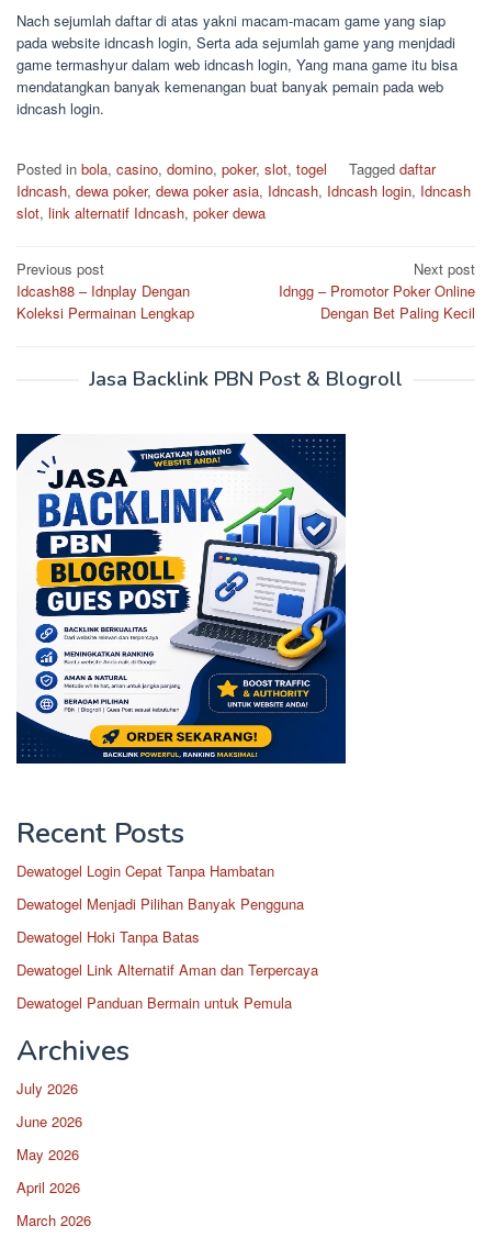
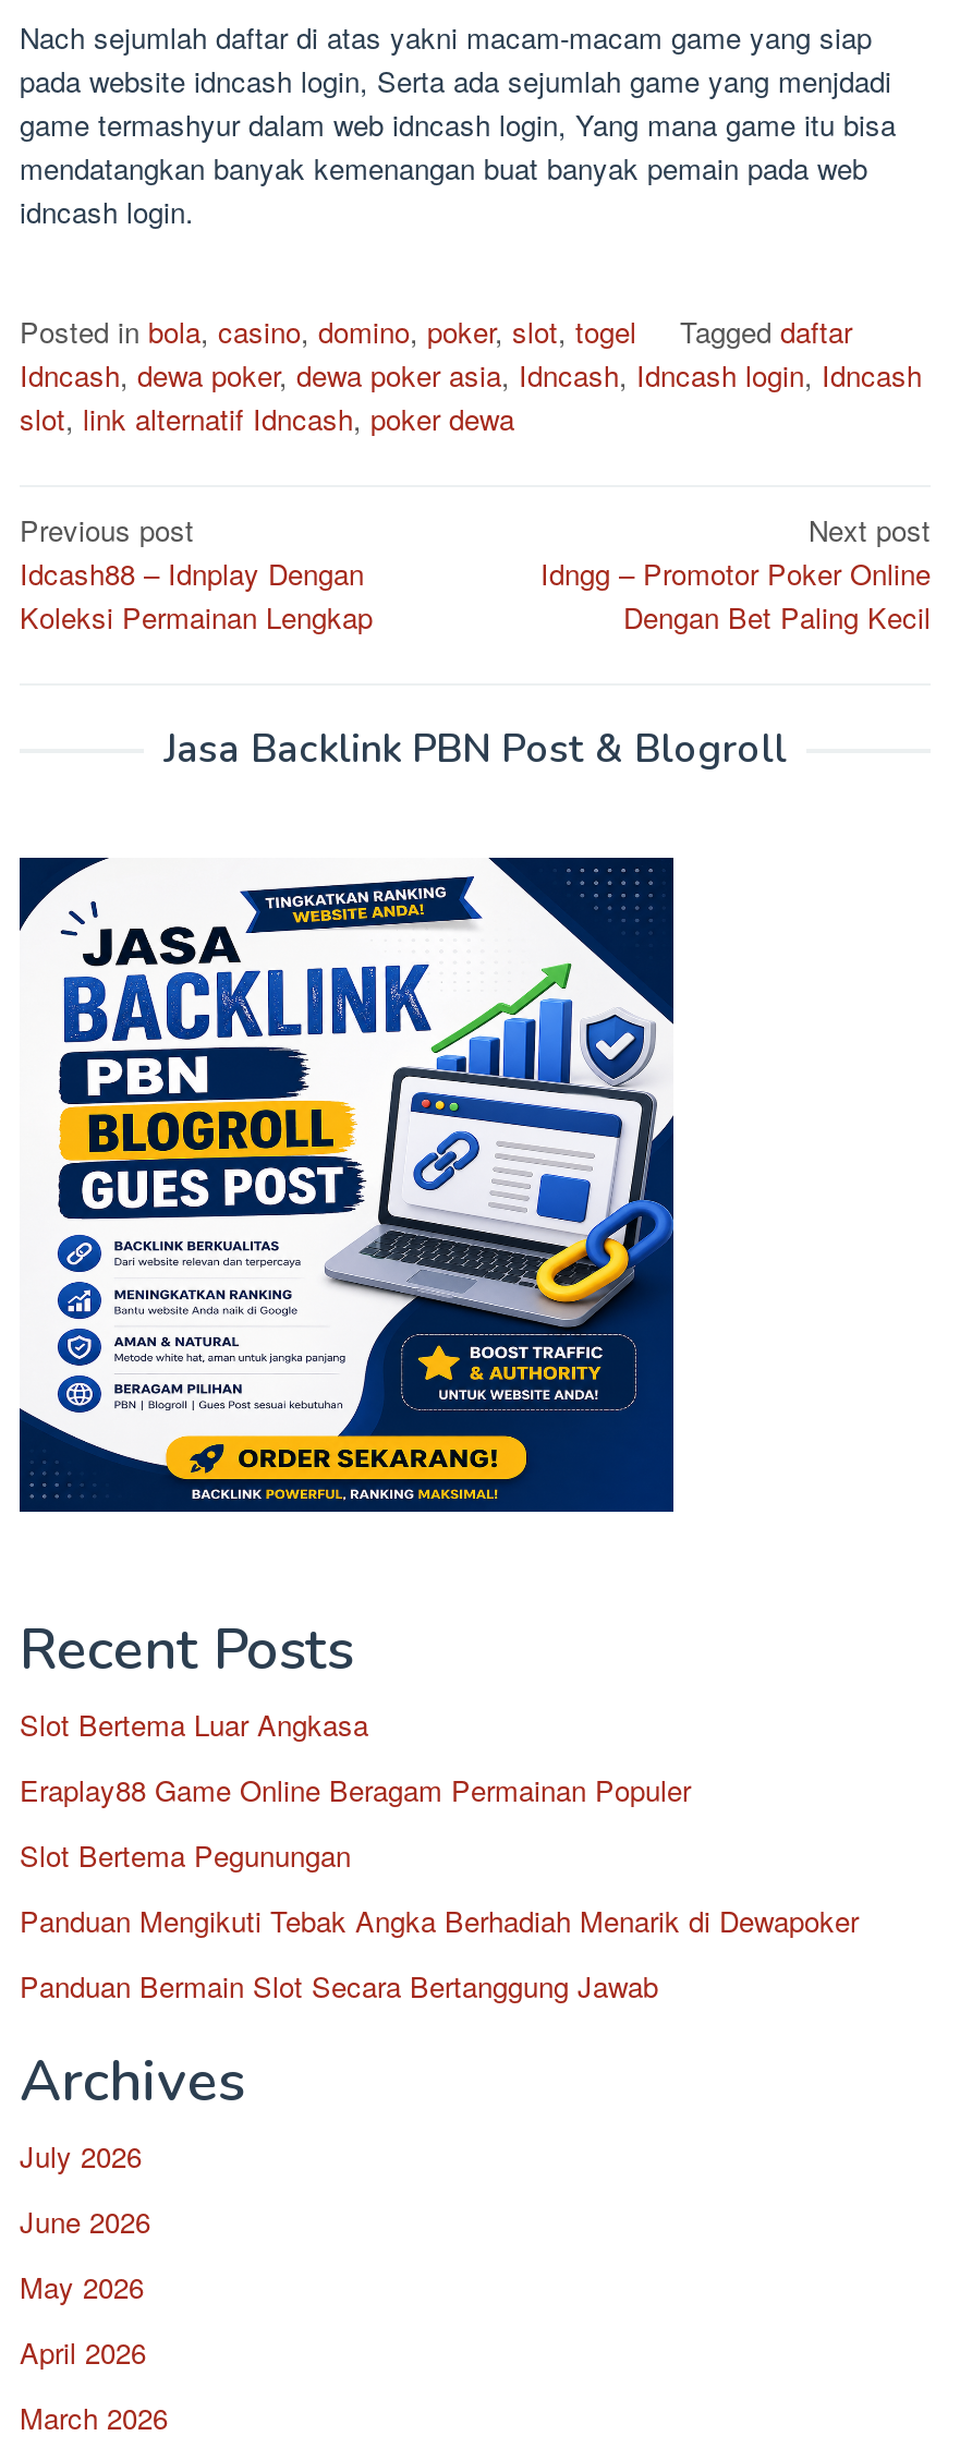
[16,860,274,881] Dewatogel Login Cepat Tanpa Hambatan -> [20,1702,368,1744] Slot Bertema Luar Angkasa
[16,893,304,913] Dewatogel Menjadi Pilihan Banyak Pengguna -> [20,1768,691,1809] Eraplay88 Game Online Beragam Permainan Populer
[16,926,200,946] Dewatogel Hoki Tanpa Batas -> [20,1833,351,1875] Slot Bertema Pegunungan
[16,959,318,979] Dewatogel Link Alternatif Aman dan Terpercaya -> [20,1899,859,1940] Panduan Mengikuti Tebak Angka Berhadiah Menarik di Dewapoker
[16,991,292,1012] Dewatogel Panduan Bermain untuk Pemula -> [20,1964,658,2005] Panduan Bermain Slot Secara Bertanggung Jawab

